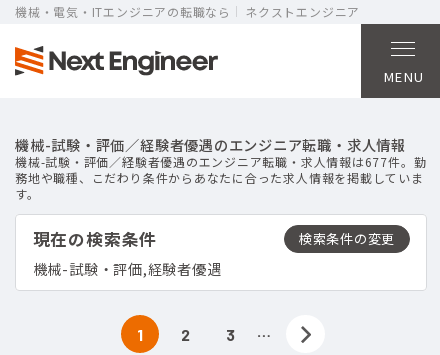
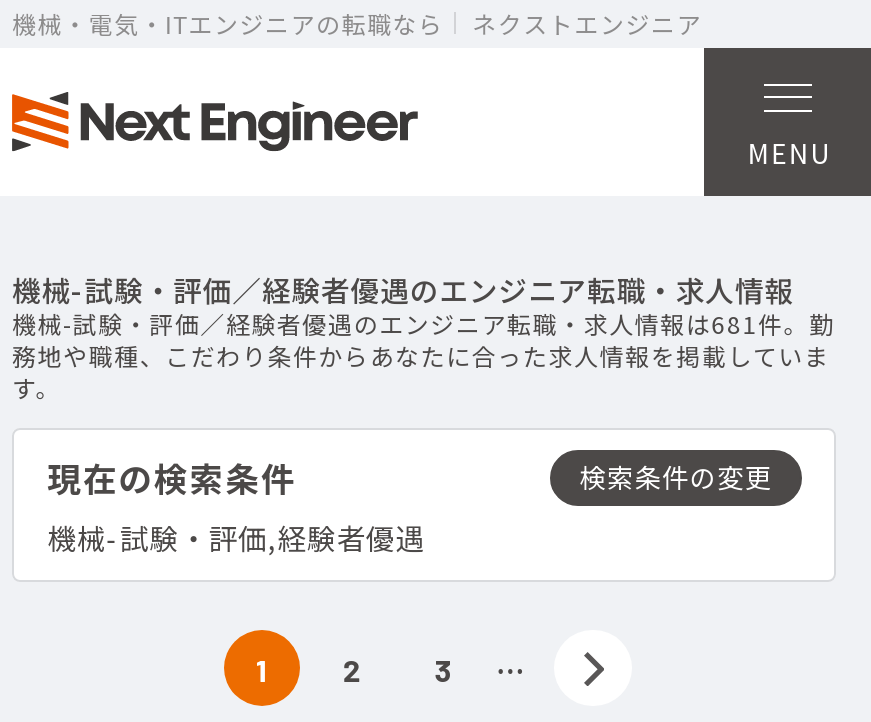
[15,153,426,170] 機械-試験・評価／経験者優遇のエンジニア転職・求人情報は677件。勤 -> [12,306,835,340] 機械-試験・評価／経験者優遇のエンジニア転職・求人情報は681件。勤

